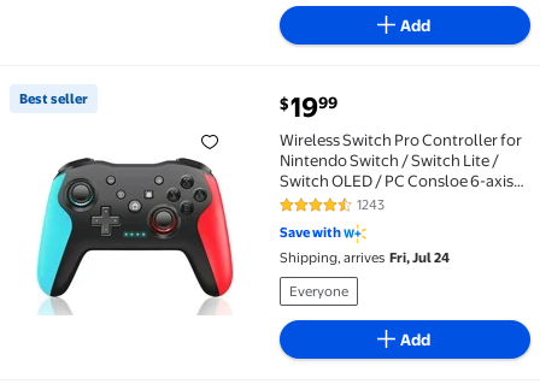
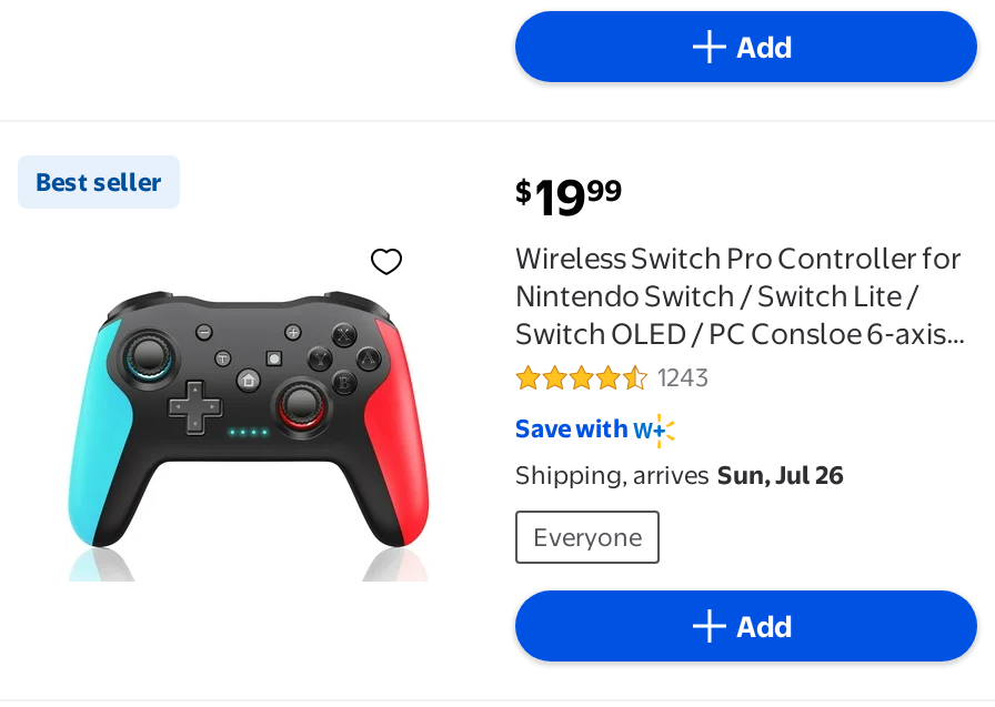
[280,249,450,266] Shipping, arrives Fri, Jul 24 -> [515,459,844,490] Shipping, arrives Sun, Jul 26

